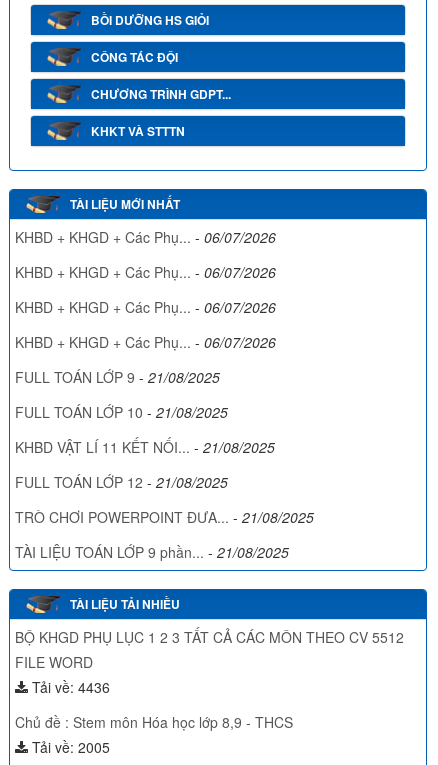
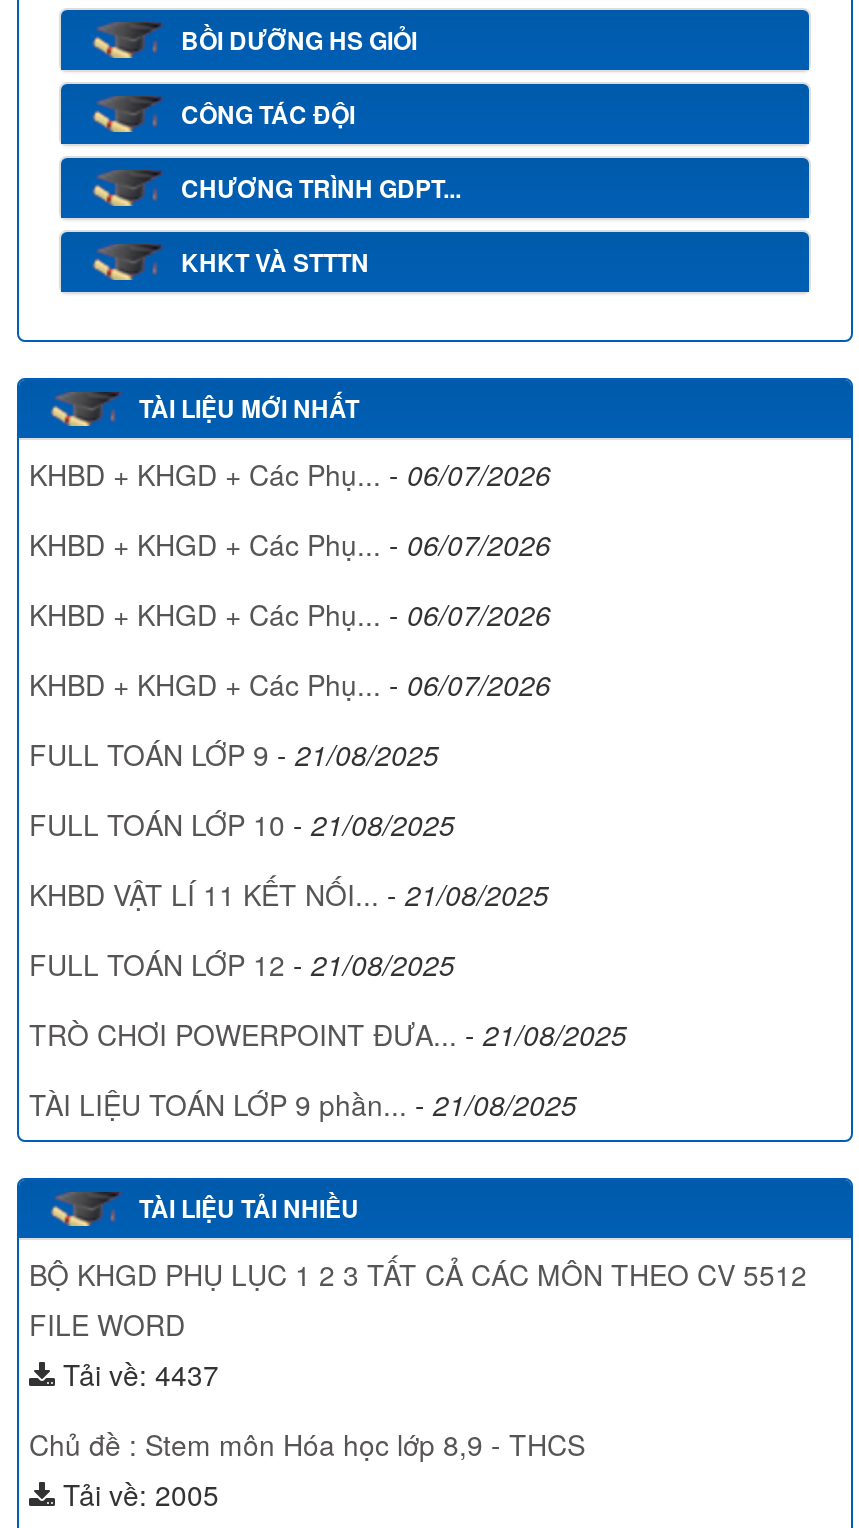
[28,677,110,697] Tải về: 4436 -> [55,1354,219,1394] Tải về: 4437

